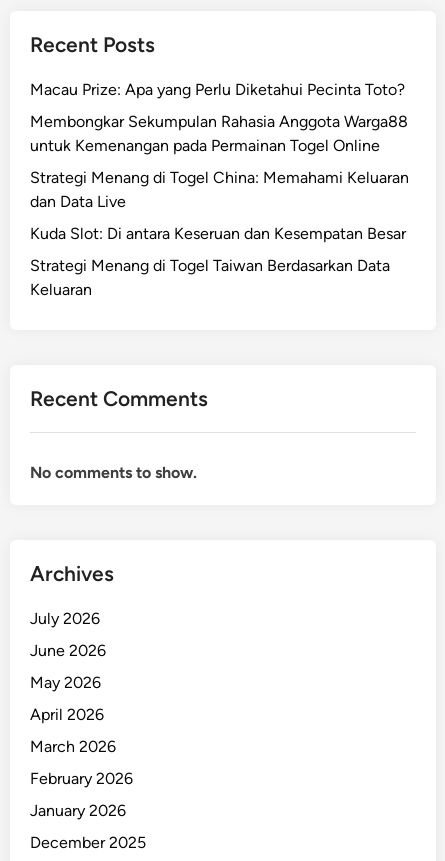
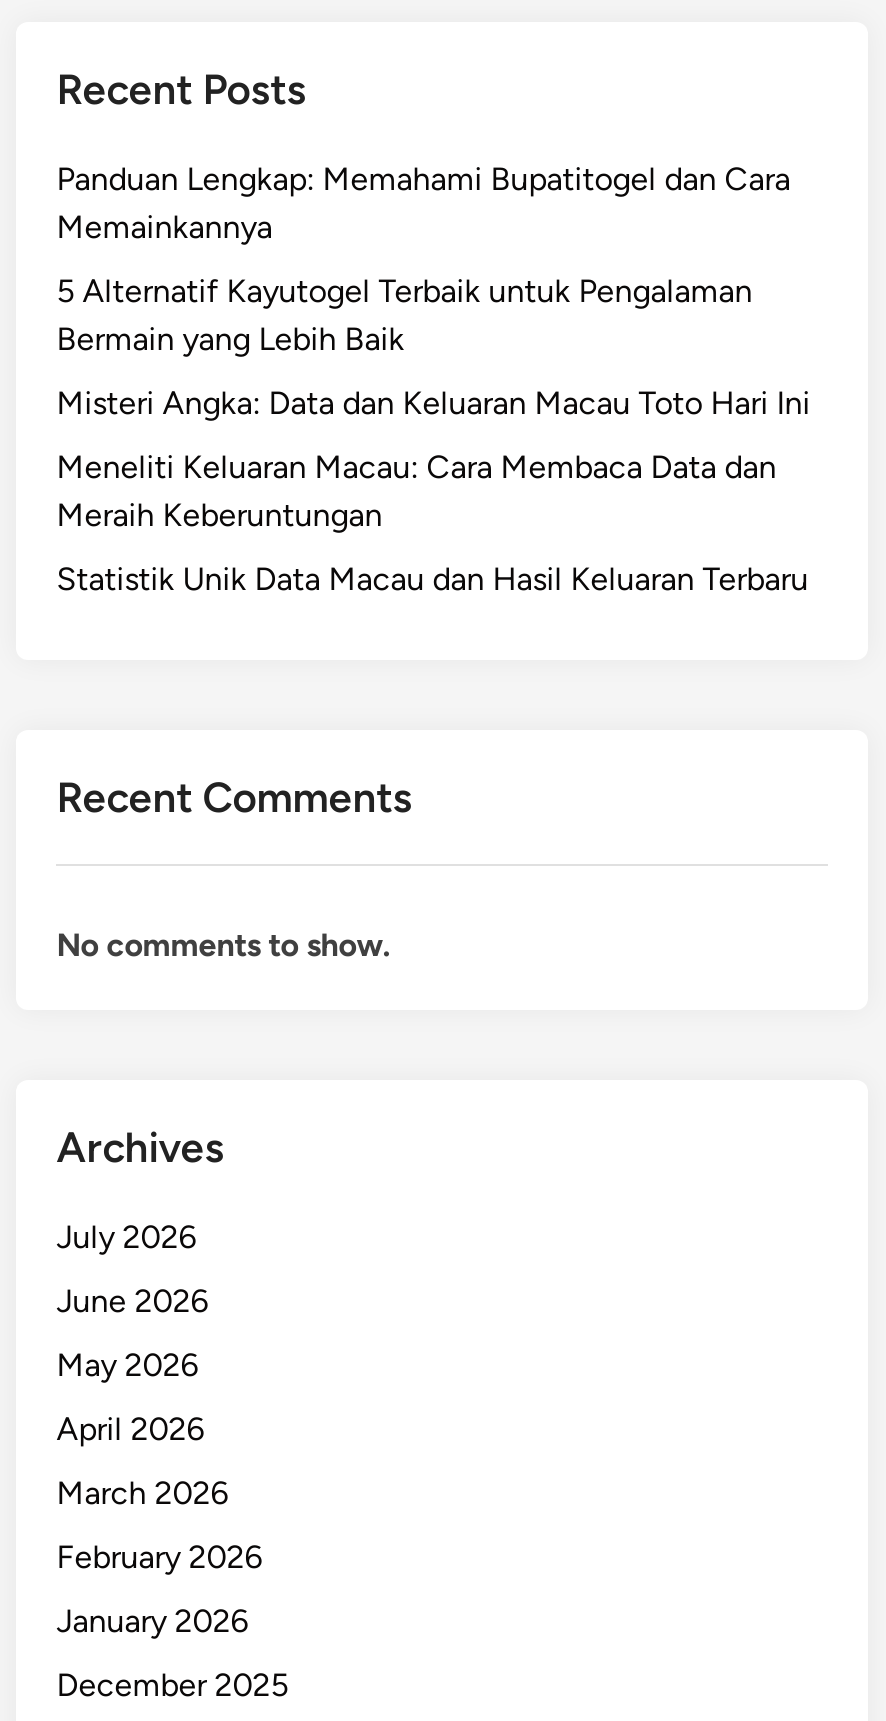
[30,80,405,99] Macau Prize: Apa yang Perlu Diketahui Pecinta Toto? -> [56,160,790,246] Panduan Lengkap: Memahami Bupatitogel dan Cara | Memainkannya
[30,112,408,155] Membongkar Sekumpulan Rahasia Anggota Warga88 | untuk Kemenangan pada Permainan Togel Online -> [56,272,752,358] 5 Alternatif Kayutogel Terbaik untuk Pengalaman | Bermain yang Lebih Baik
[30,168,409,211] Strategi Menang di Togel China: Memahami Keluaran | dan Data Live -> [56,384,810,422] Misteri Angka: Data dan Keluaran Macau Toto Hari Ini
[30,224,406,243] Kuda Slot: Di antara Keseruan dan Kesempatan Besar -> [56,448,776,534] Meneliti Keluaran Macau: Cara Membaca Data dan | Meraih Keberuntungan
[30,256,390,299] Strategi Menang di Togel Taiwan Berdasarkan Data | Keluaran -> [56,560,808,598] Statistik Unik Data Macau dan Hasil Keluaran Terbaru

